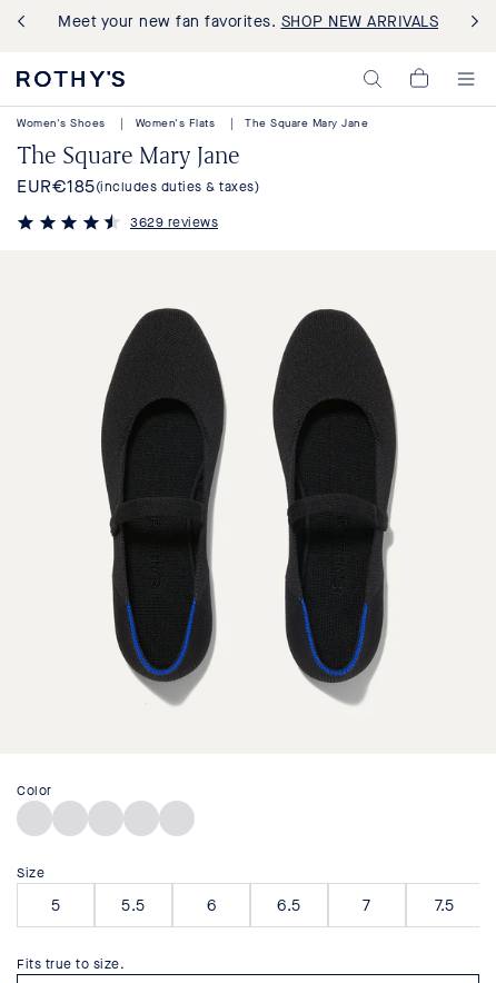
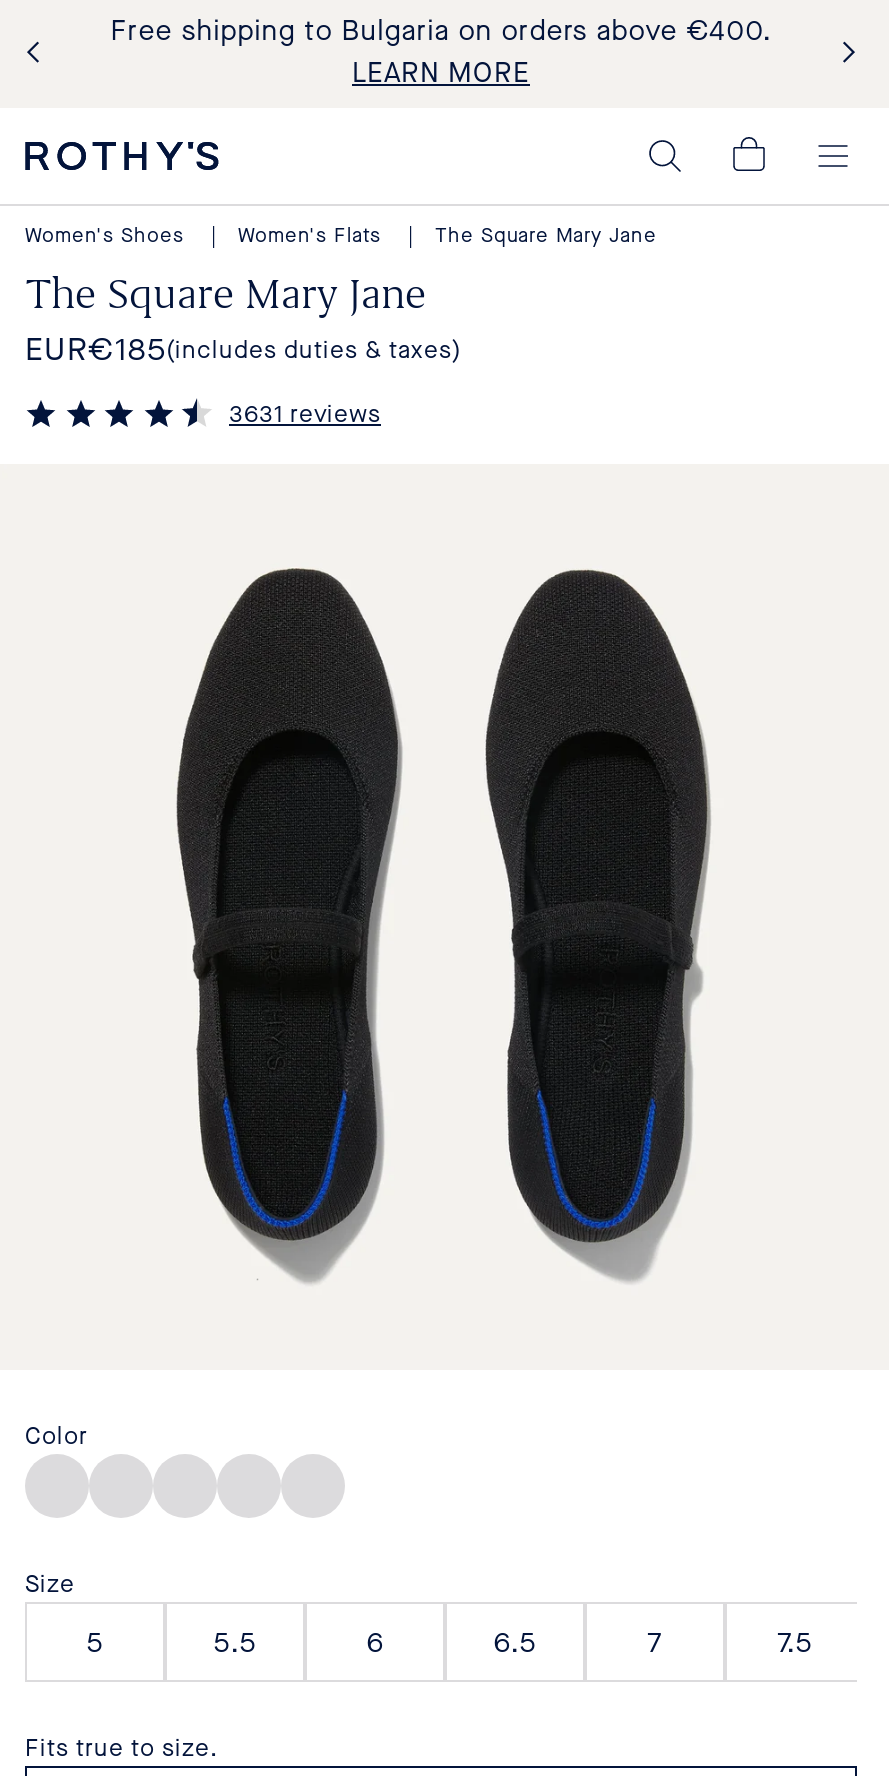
[58,11,438,32] Meet your new fan favorites. SHOP NEW ARRIVALS -> [111,12,771,92] Free shipping to Bulgaria on orders above €400. | LEARN MORE
[130,214,218,231] 3629 reviews -> [229,398,381,430] 3631 reviews

